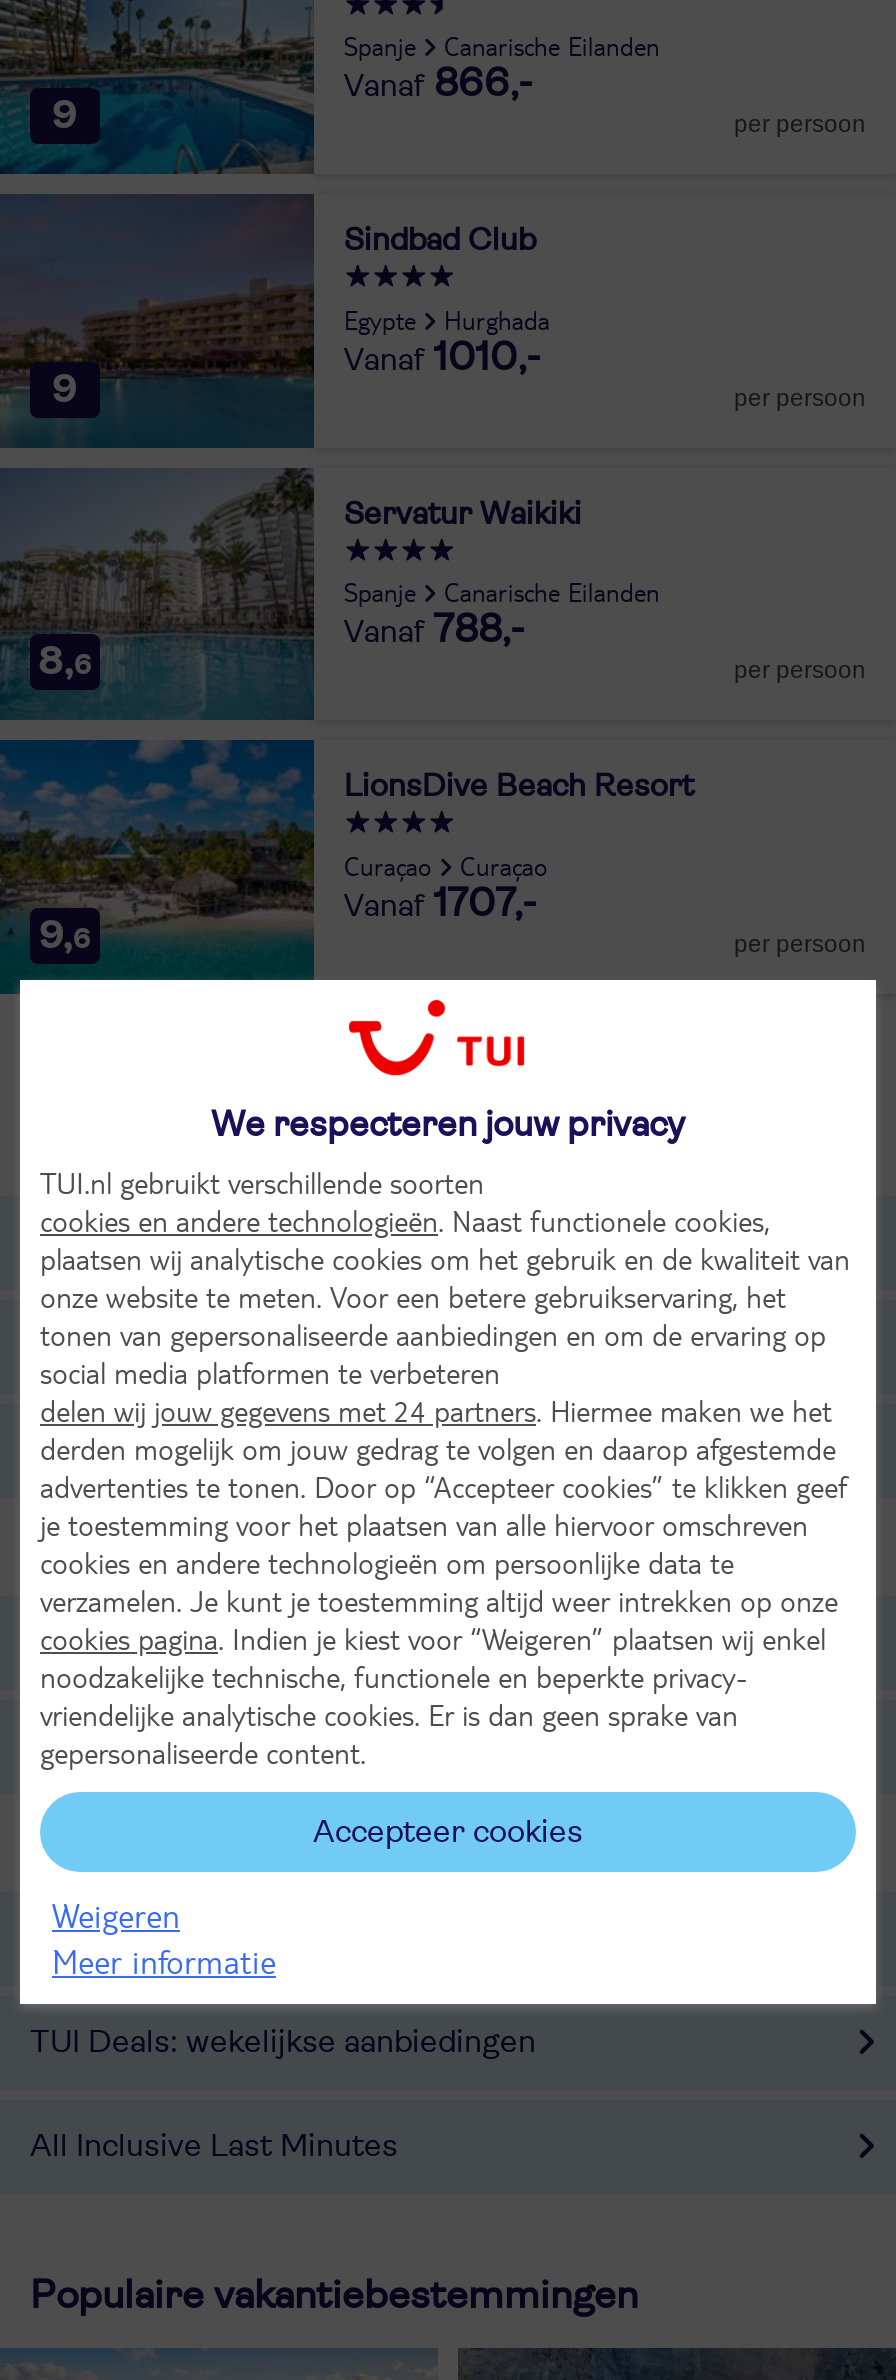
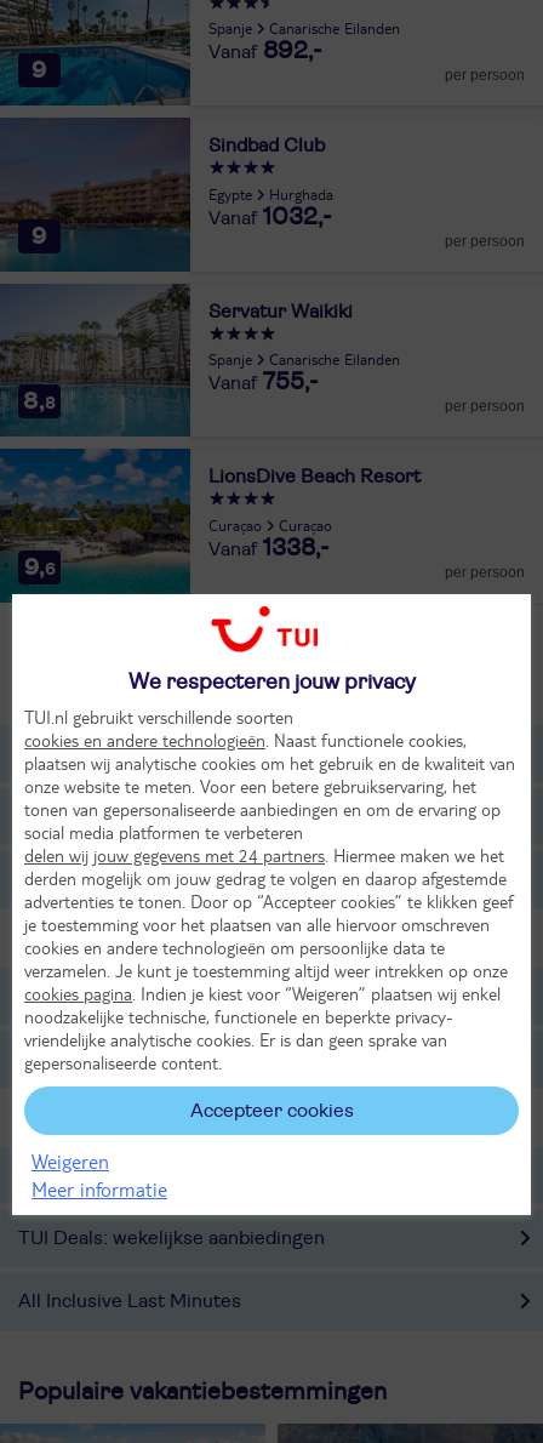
[434,64,534,104] 866,- -> [263,39,322,63] 892,-
[434,337,542,377] 1010,- -> [263,204,332,229] 1032,-
[434,610,526,650] 788,- -> [263,370,319,394] 755,-
[38,642,92,682] 8,6 -> [23,389,56,414] 8,8
[434,883,538,923] 1707,- -> [263,535,329,560] 1338,-

